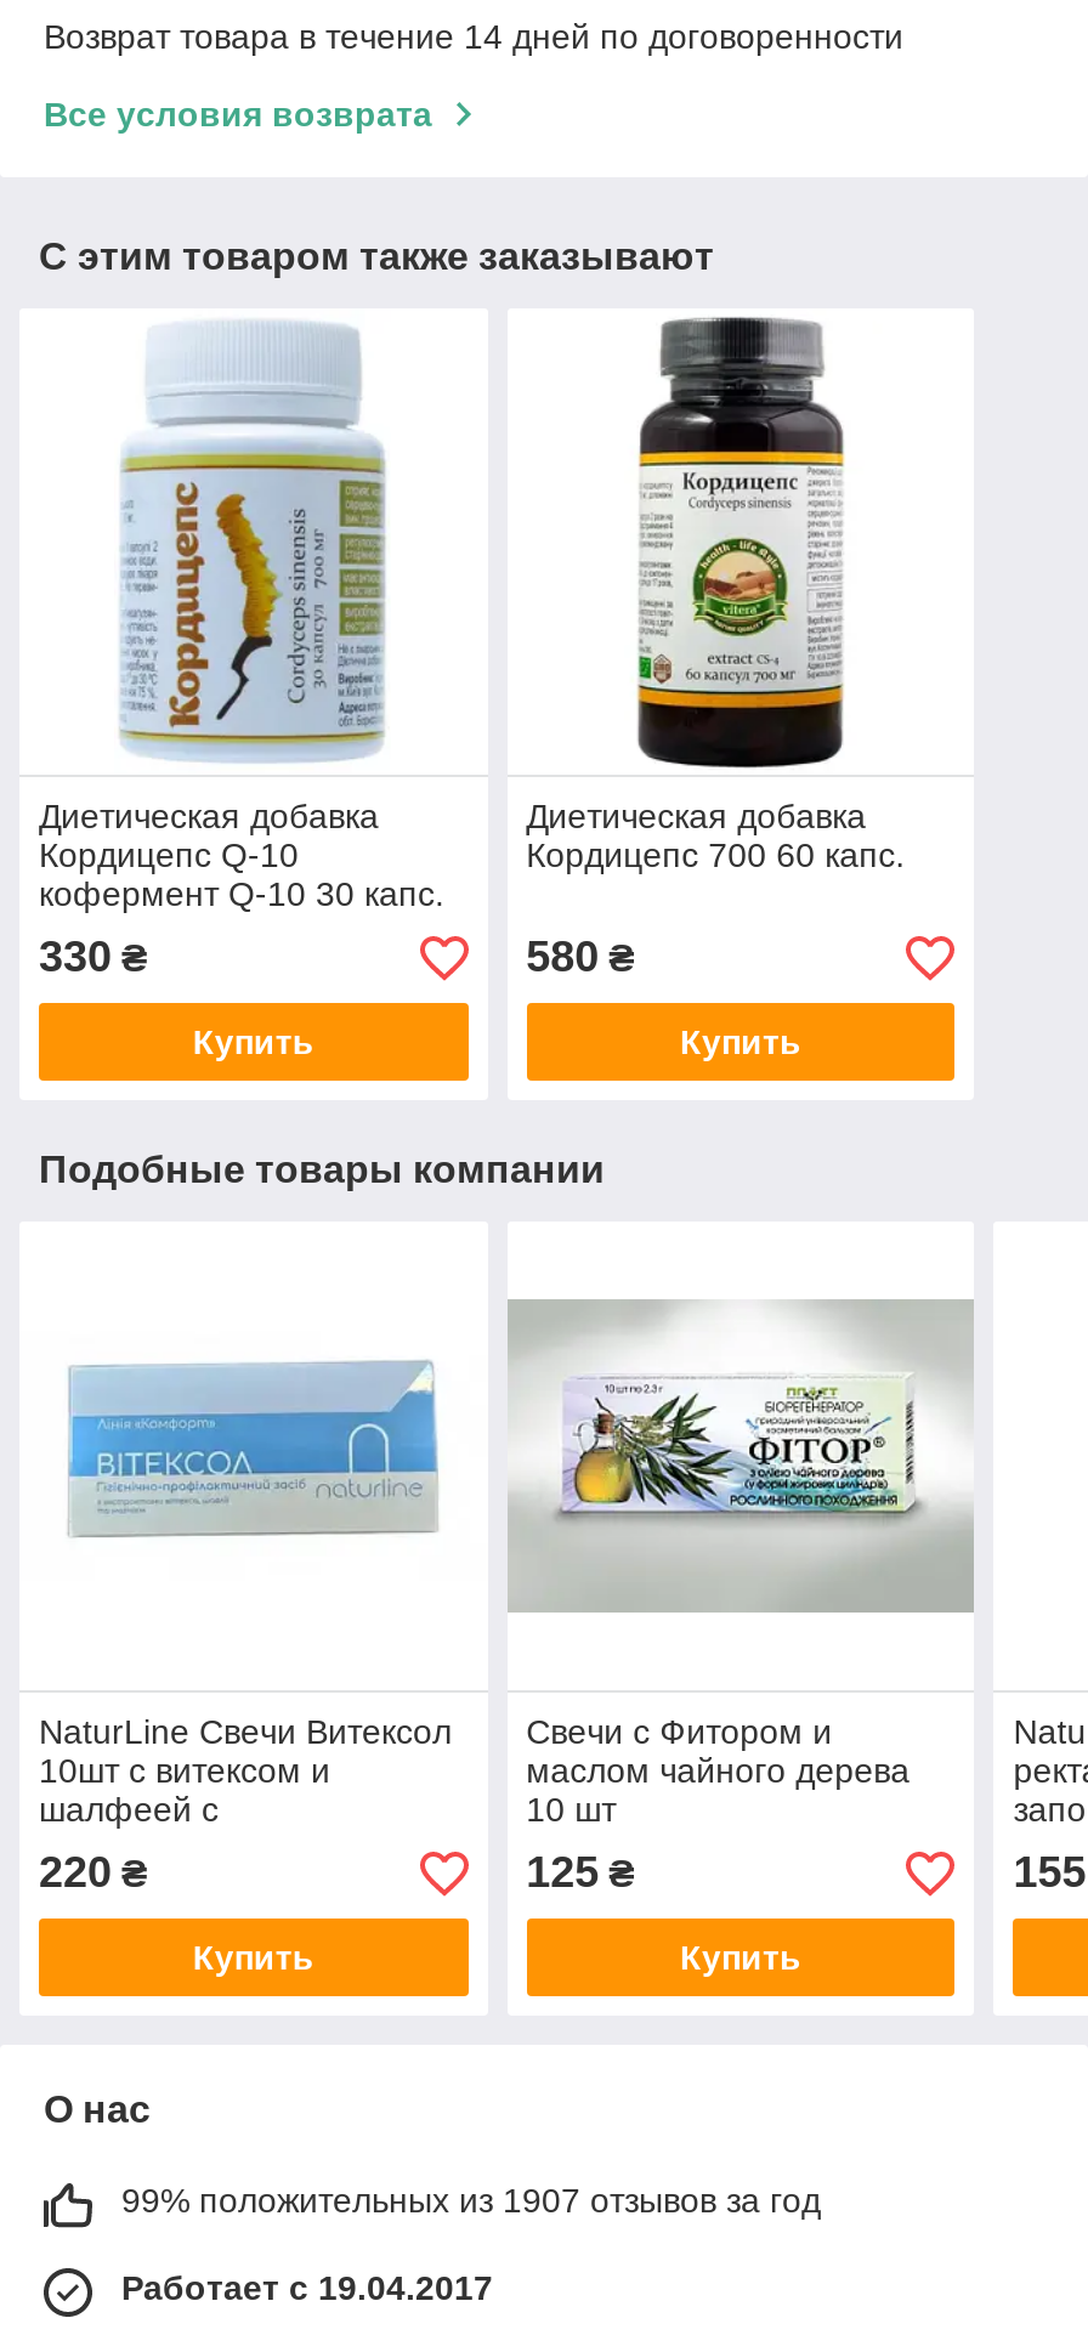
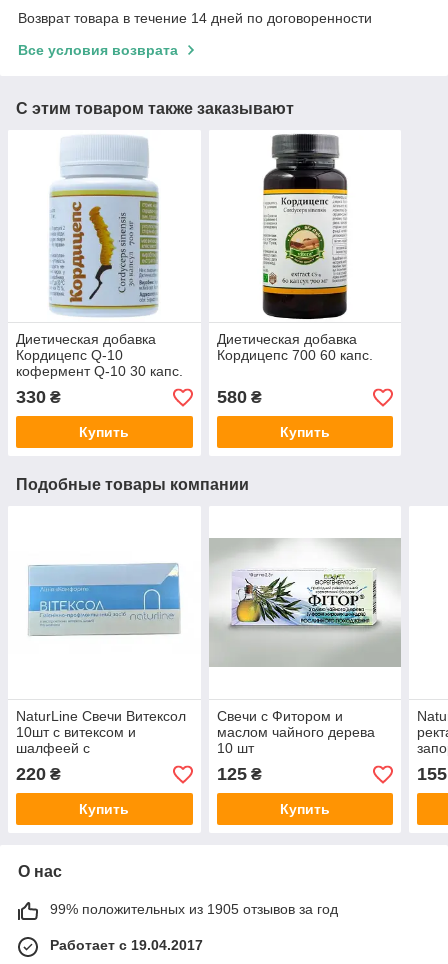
[121,2181,821,2220] 99% положительных из 1907 отзывов за год -> [50,901,338,917] 99% положительных из 1905 отзывов за год

